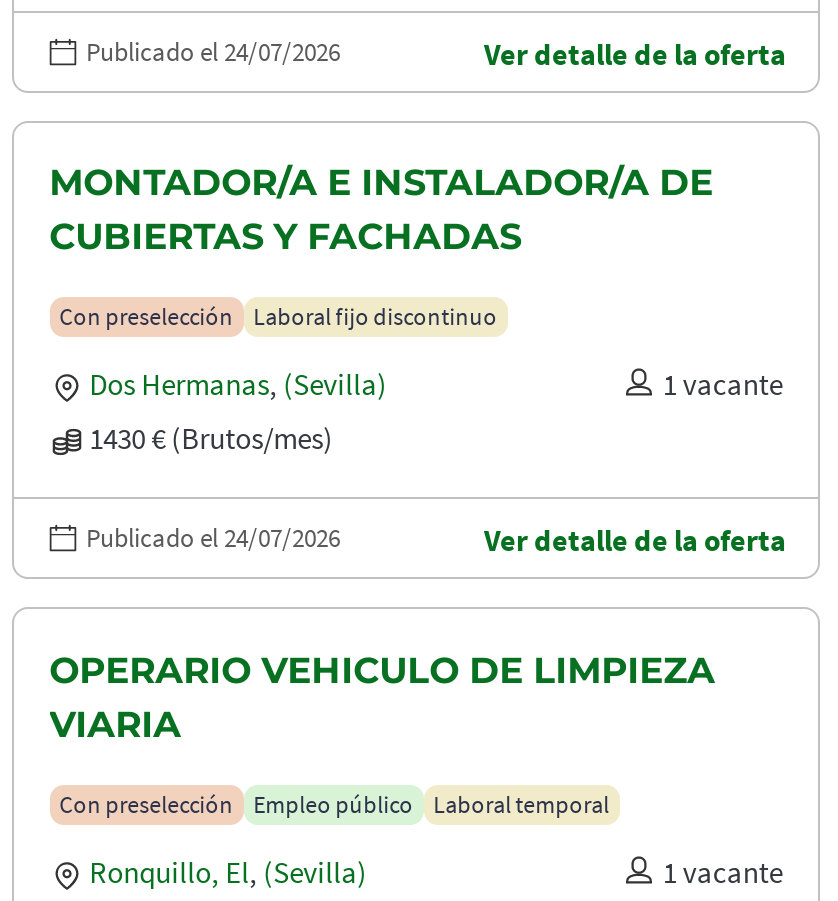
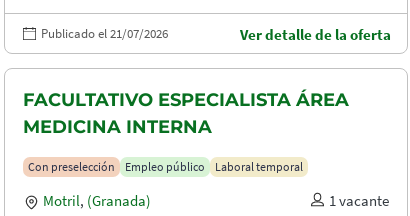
[86,34,340,68] Publicado el 24/07/2026 -> [41,25,168,42] Publicado el 21/07/2026
[49,162,786,747] MONTADOR/A E INSTALADOR/A DE | CUBIERTAS Y FACHADAS | Con preselección | Laboral fijo discontinuo | Dos Hermanas, (Sevilla) | 1 vacante | 1430 € (Brutos/mes) | Publicado el 24/07/2026 | Ver detalle de la oferta | OPERARIO VEHICULO DE LIMPIEZA | VIARIA -> [23,89,349,138] FACULTATIVO ESPECIALISTA ÁREA | MEDICINA INTERNA
[89,853,367,891] Ronquillo, El, (Sevilla) -> [43,191,151,210] Motril, (Granada)

